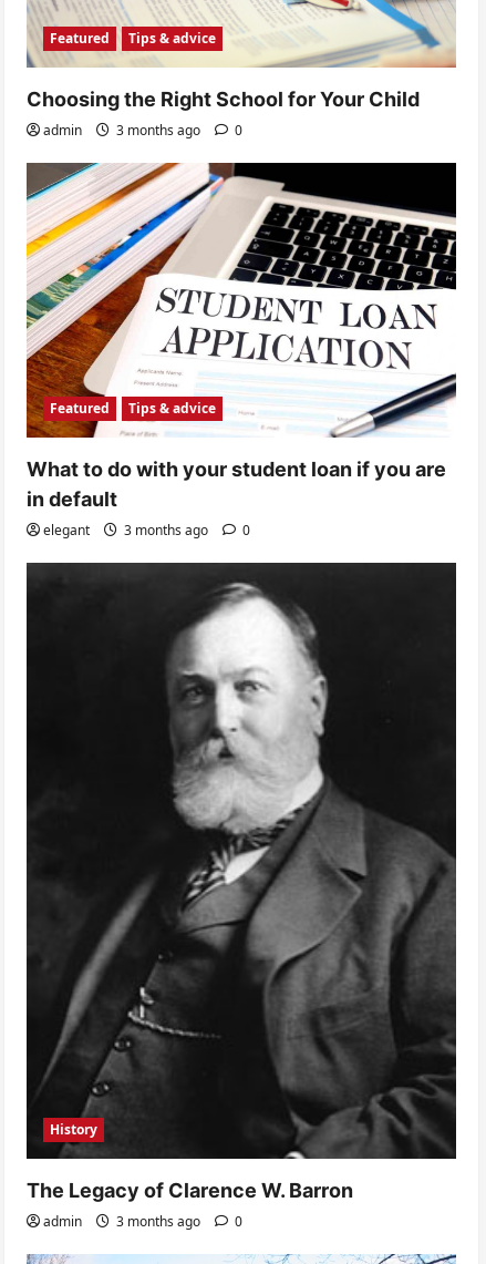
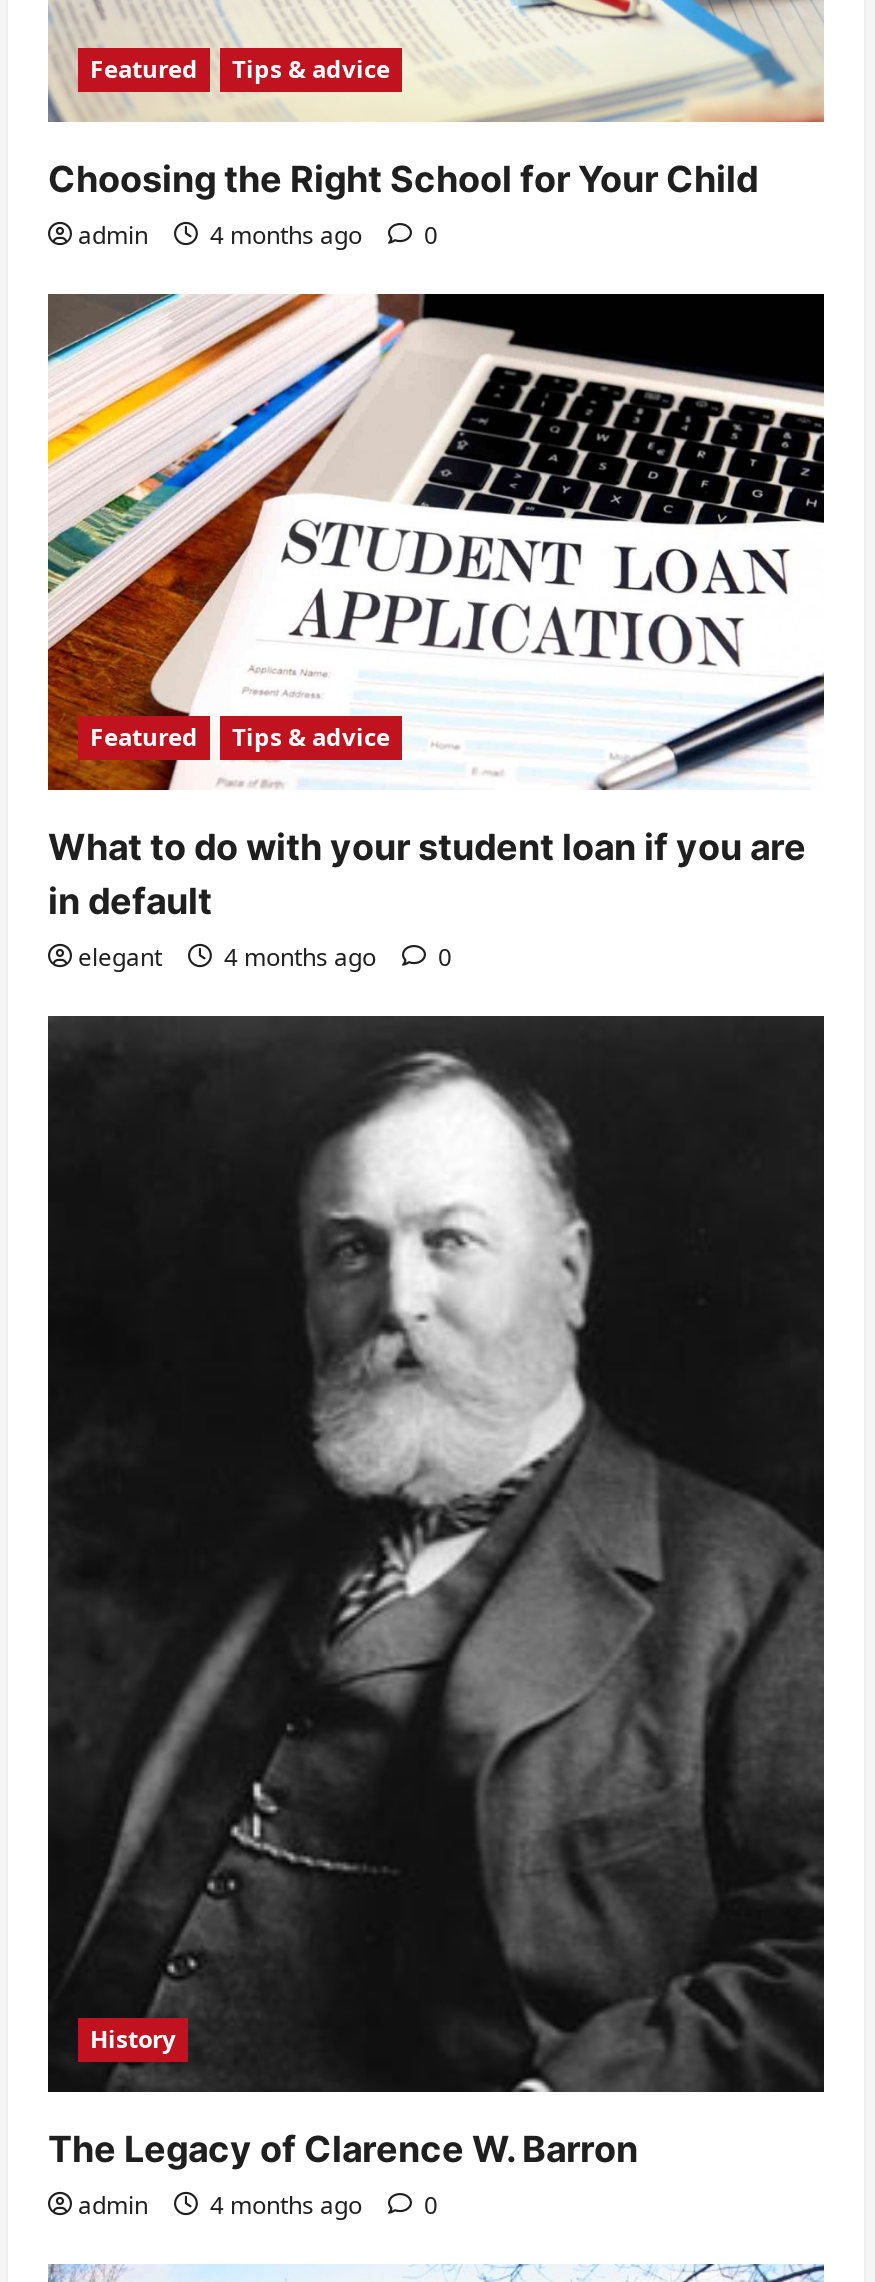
[43,120,242,139] admin 3 months ago 0 -> [78,217,438,251] admin 4 months ago 0
[43,521,250,540] elegant 3 months ago 0 -> [78,941,452,975] elegant 4 months ago 0
[43,1212,242,1230] admin 3 months ago 0 -> [78,2187,438,2221] admin 4 months ago 0

